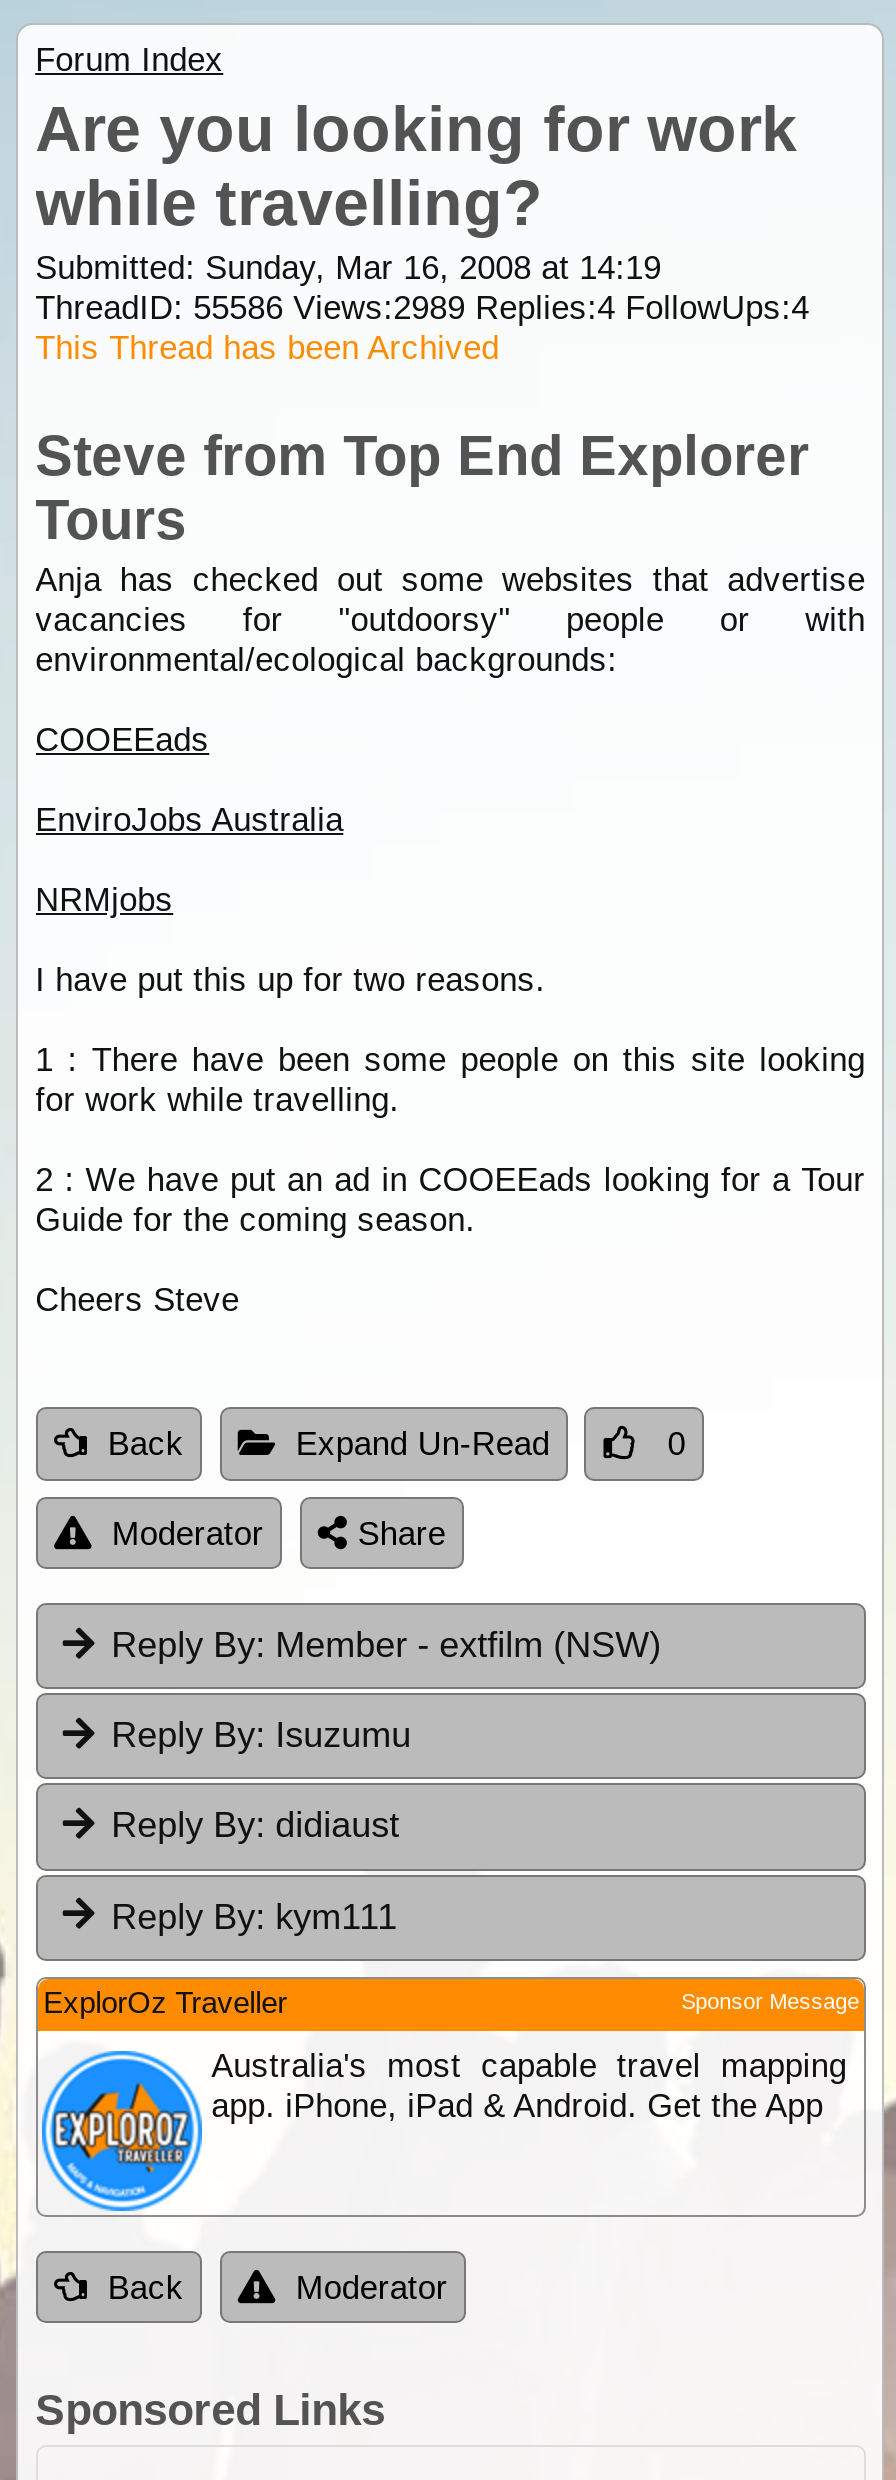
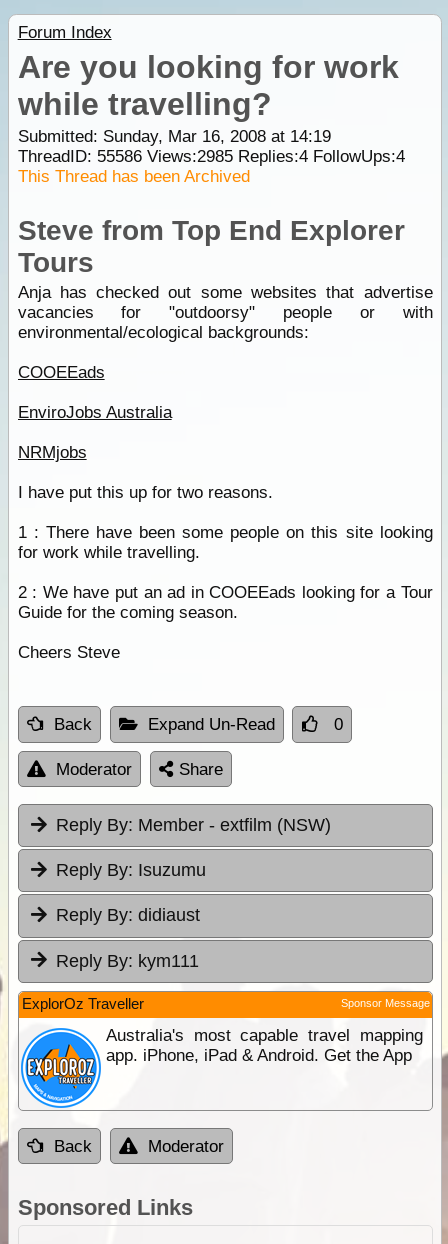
[35,289,809,327] ThreadID: 55586 Views:2989 Replies:4 FollowUps:4 -> [18,147,405,166] ThreadID: 55586 Views:2985 Replies:4 FollowUps:4

